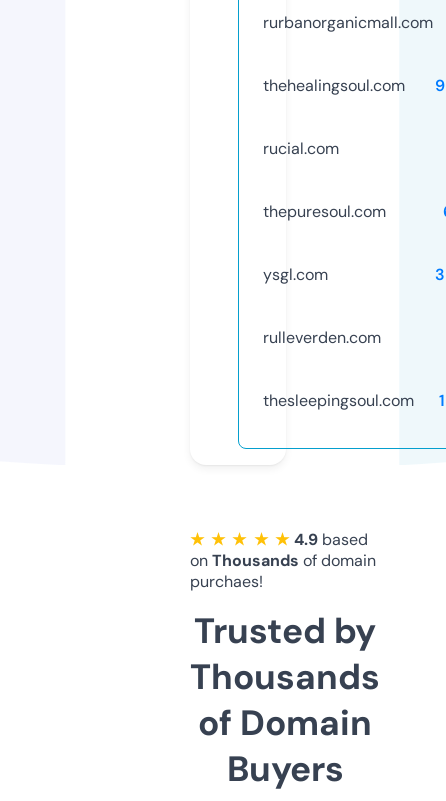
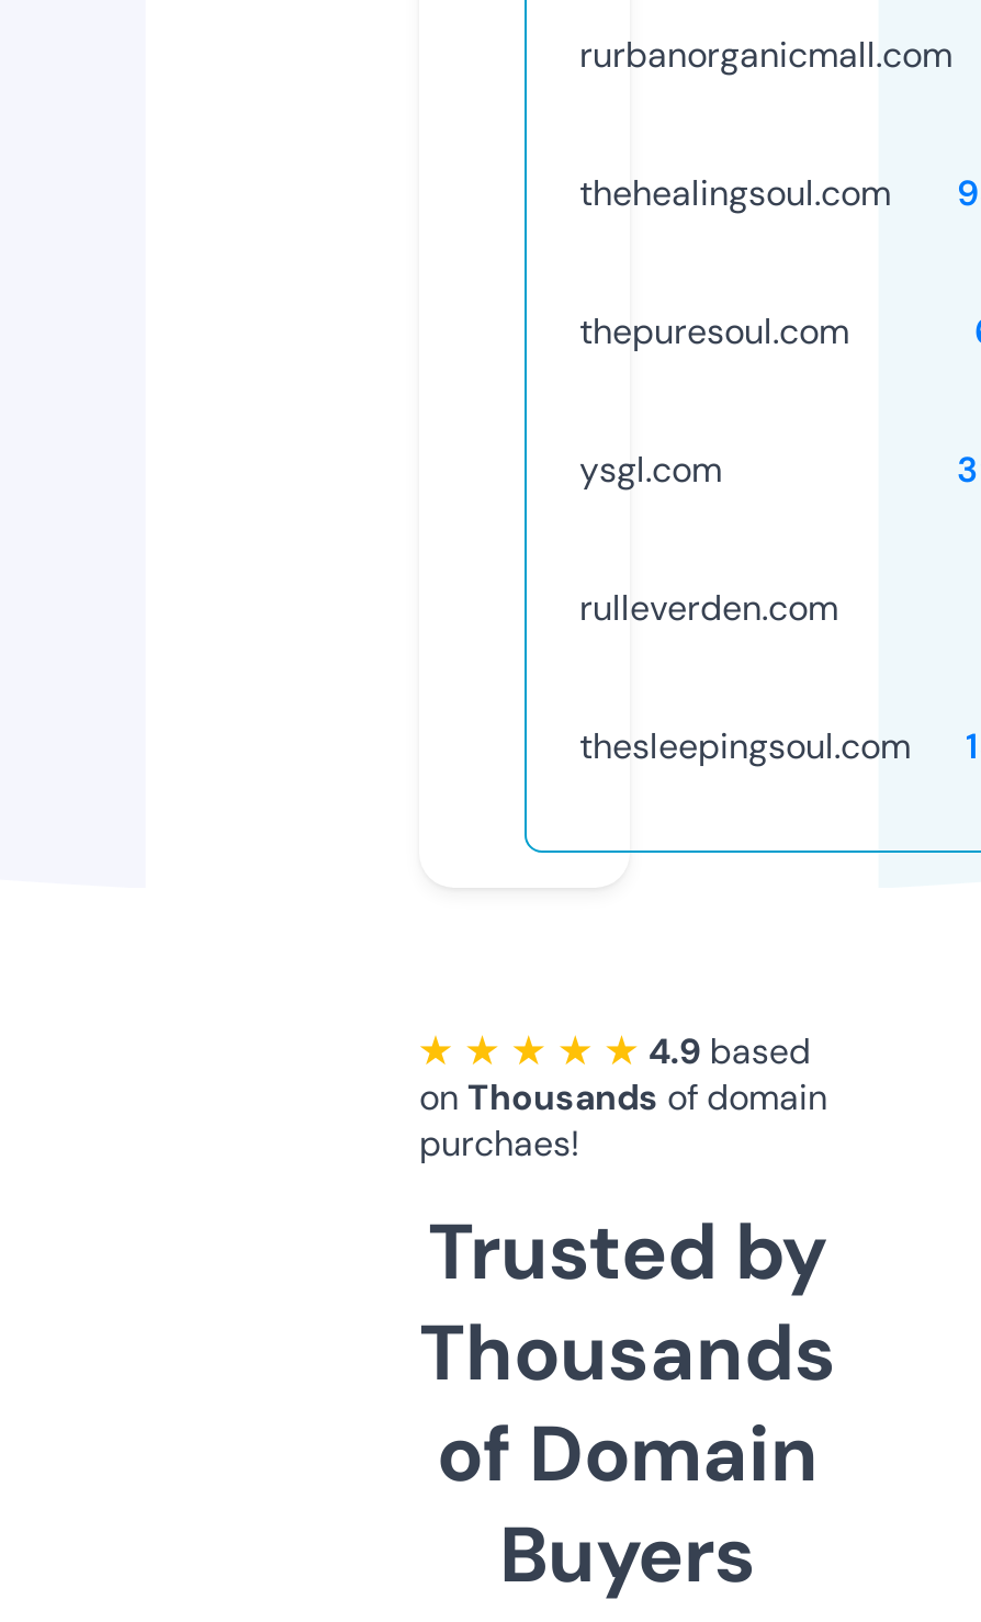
[263,138,339,159] rucial.com -> none

